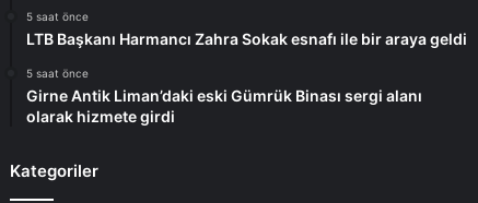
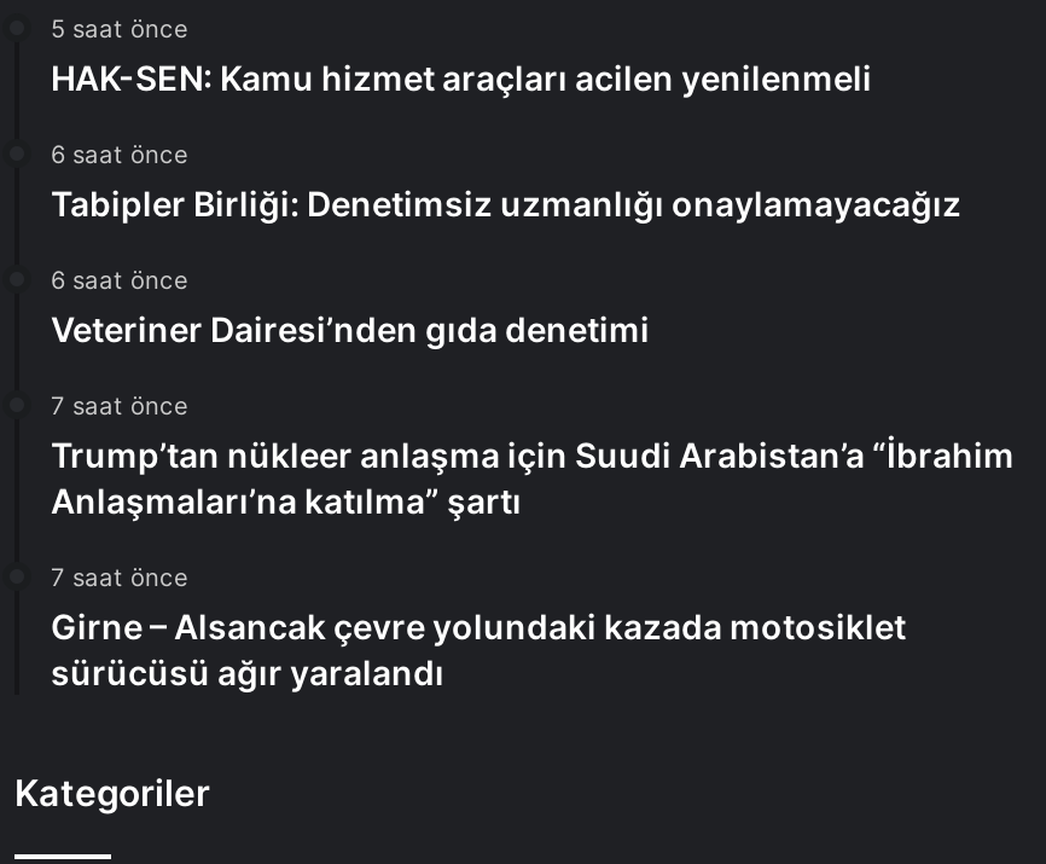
[26,29,467,125] LTB Başkanı Harmancı Zahra Sokak esnafı ile bir araya geldi | 5 saat önce | Girne Antik Liman’daki eski Gümrük Binası sergi alanı | olarak hizmete girdi -> [51,57,1015,693] HAK-SEN: Kamu hizmet araçları acilen yenilenmeli | 6 saat önce | Tabipler Birliği: Denetimsiz uzmanlığı onaylamayacağız | 6 saat önce | Veteriner Dairesi’nden gıda denetimi | 7 saat önce | Trump’tan nükleer anlaşma için Suudi Arabistan’a “İbrahim | Anlaşmaları’na katılma” şartı | 7 saat önce | Girne – Alsancak çevre yolundaki kazada motosiklet | sürücüsü ağır yaralandı

